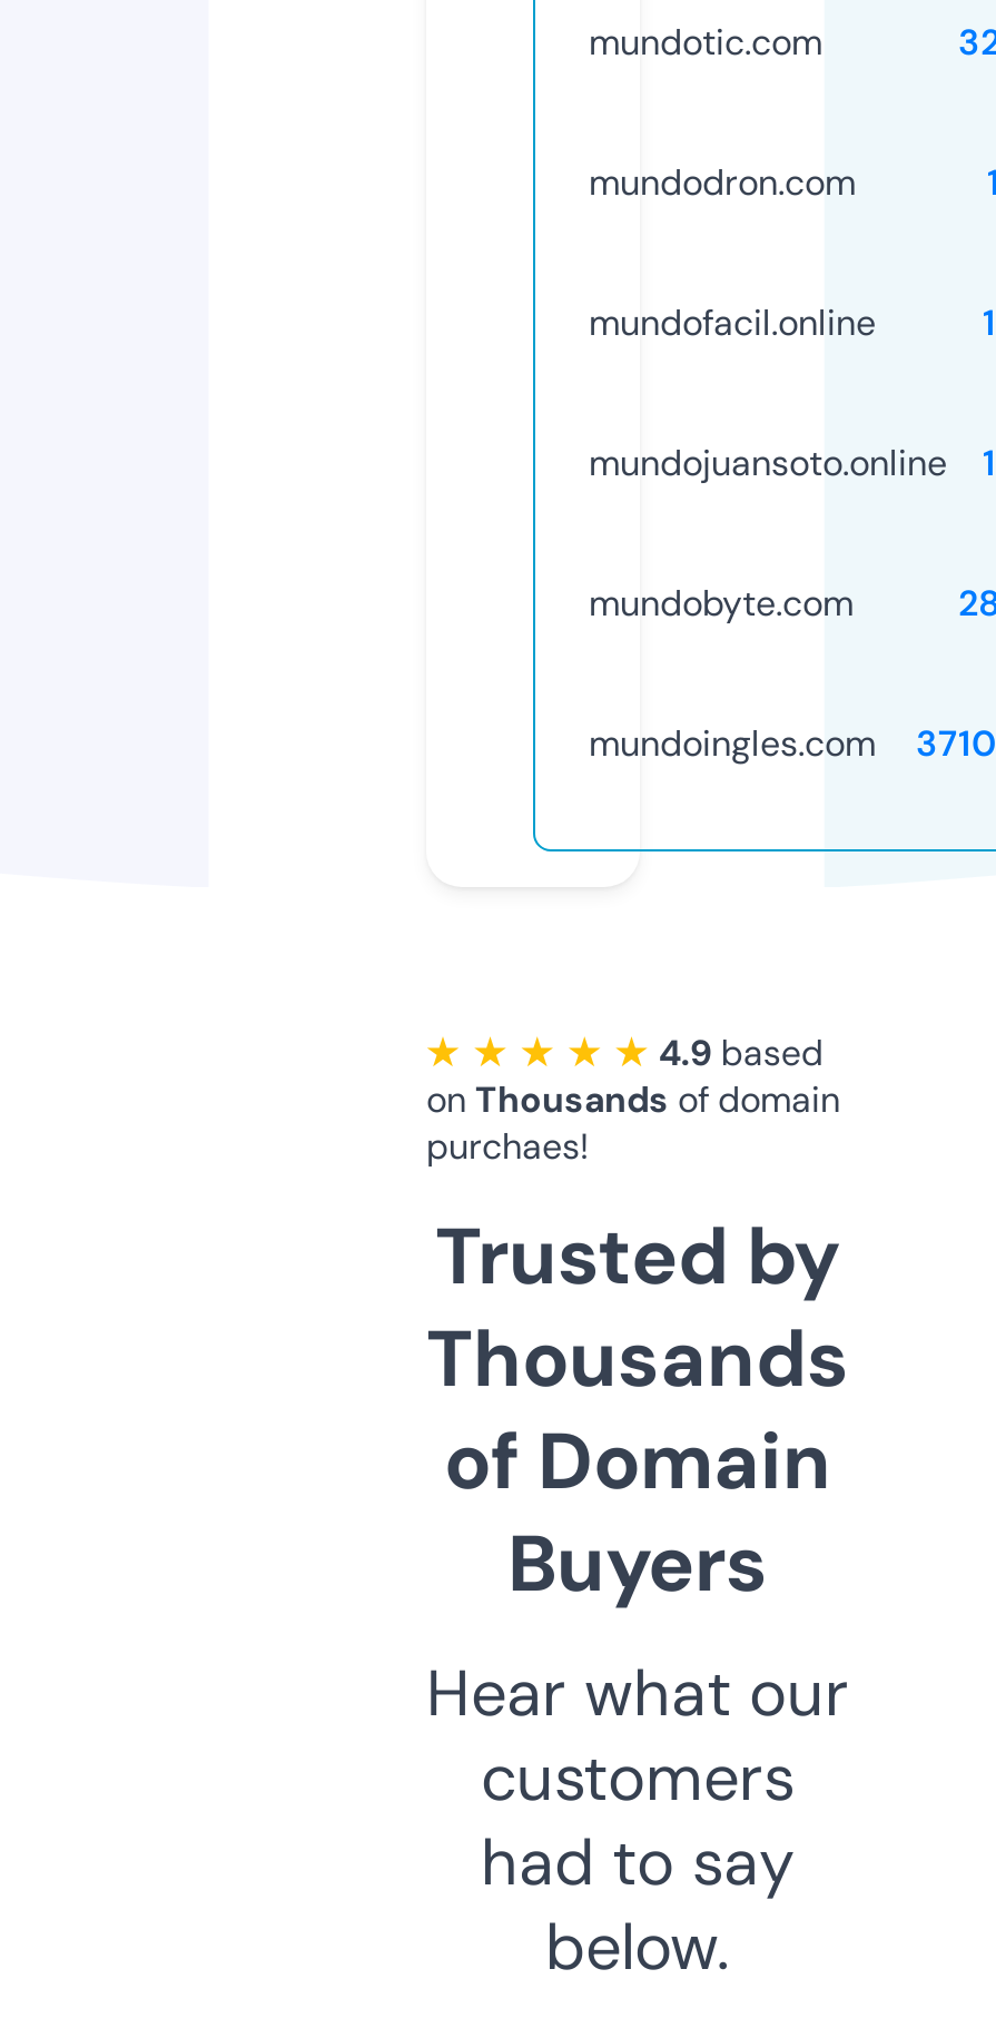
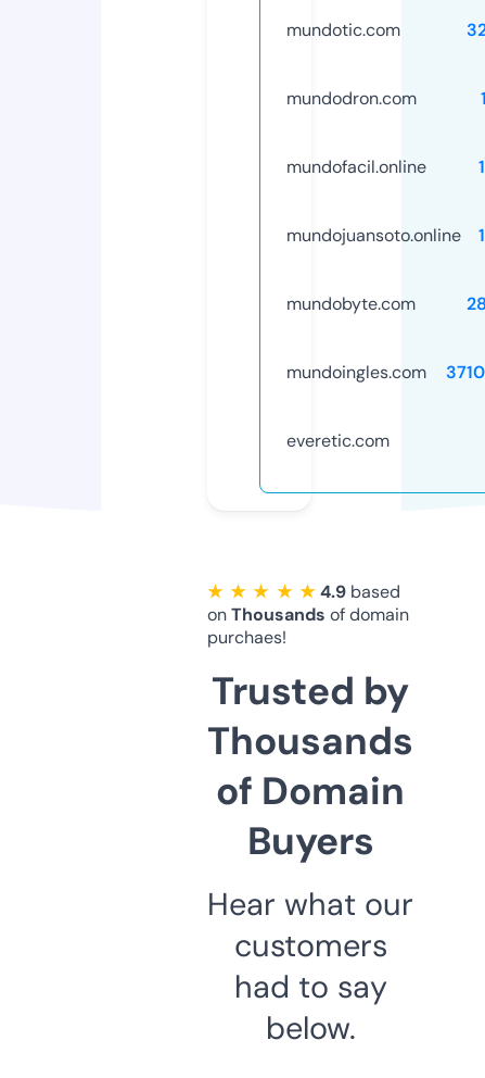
none -> [286,429,390,452] everetic.com

